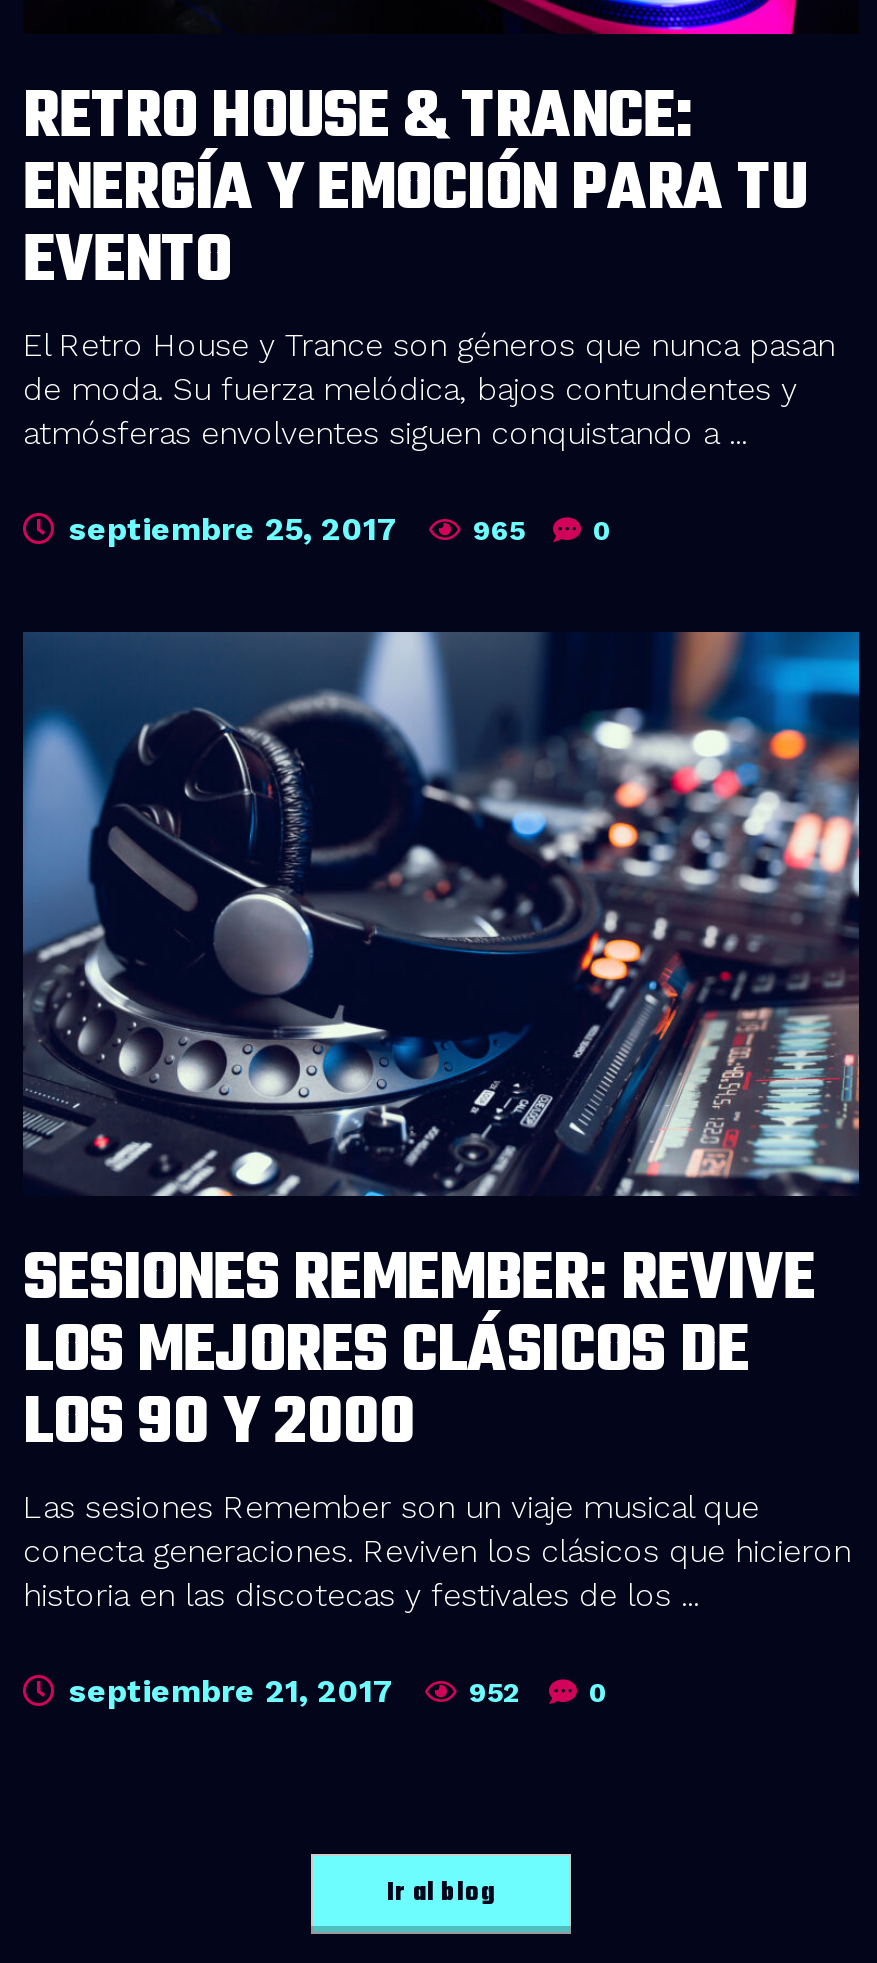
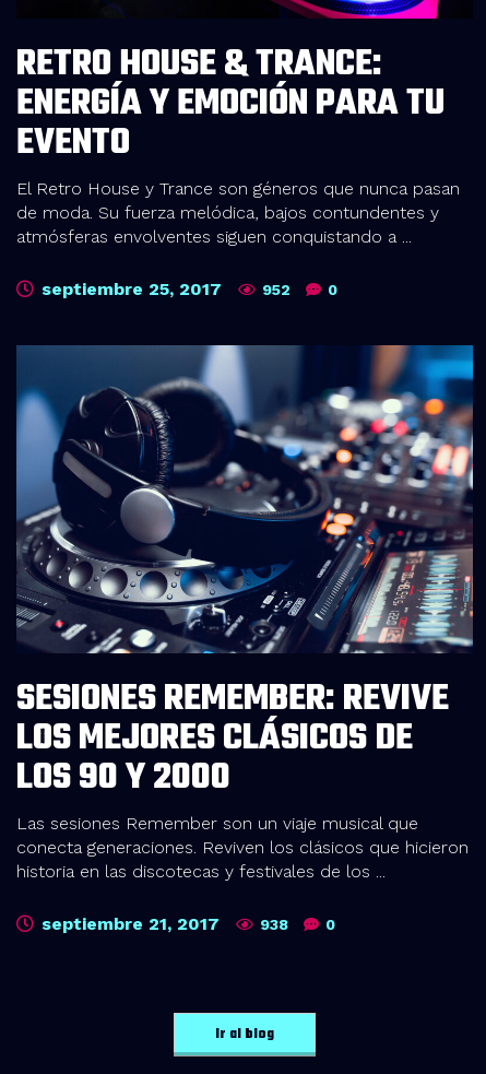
[465,514,611,546] 965 0 -> [258,281,337,298] 952 0
[461,1676,607,1708] 952 0 -> [256,916,335,933] 938 0

